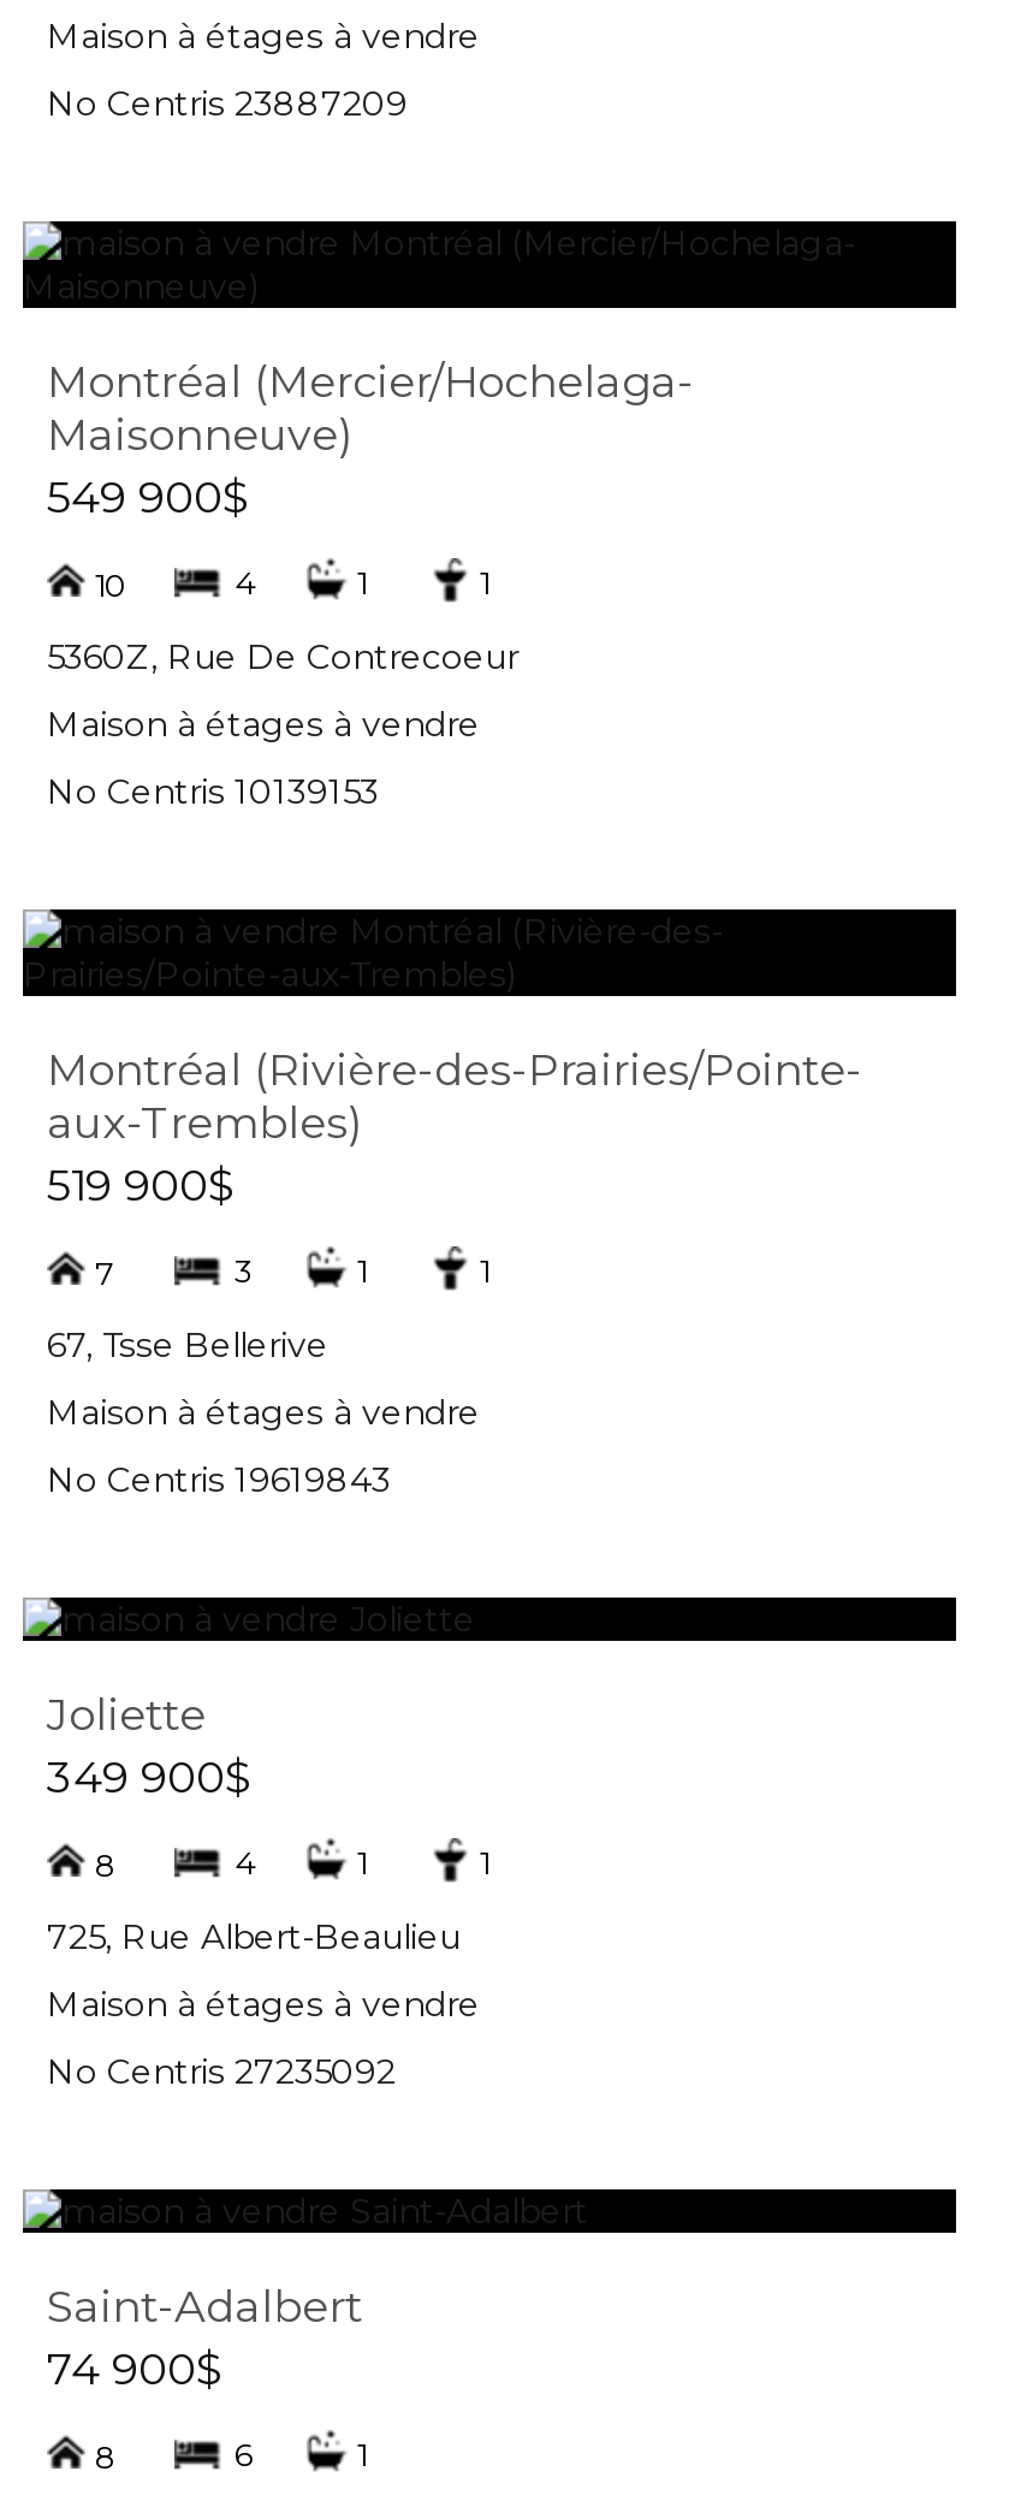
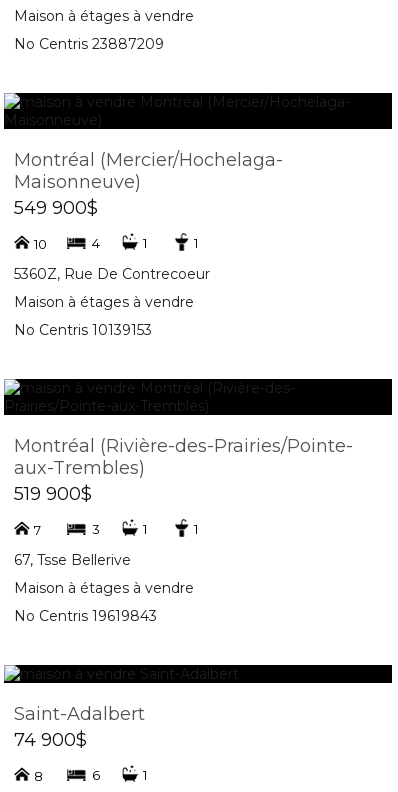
[47,1689,489,2093] Joliette | 349 900$ | 8 | 4 | 1 | 1 | 725, Rue Albert-Beaulieu | Maison à étages à vendre | No Centris 27235092 -> none

